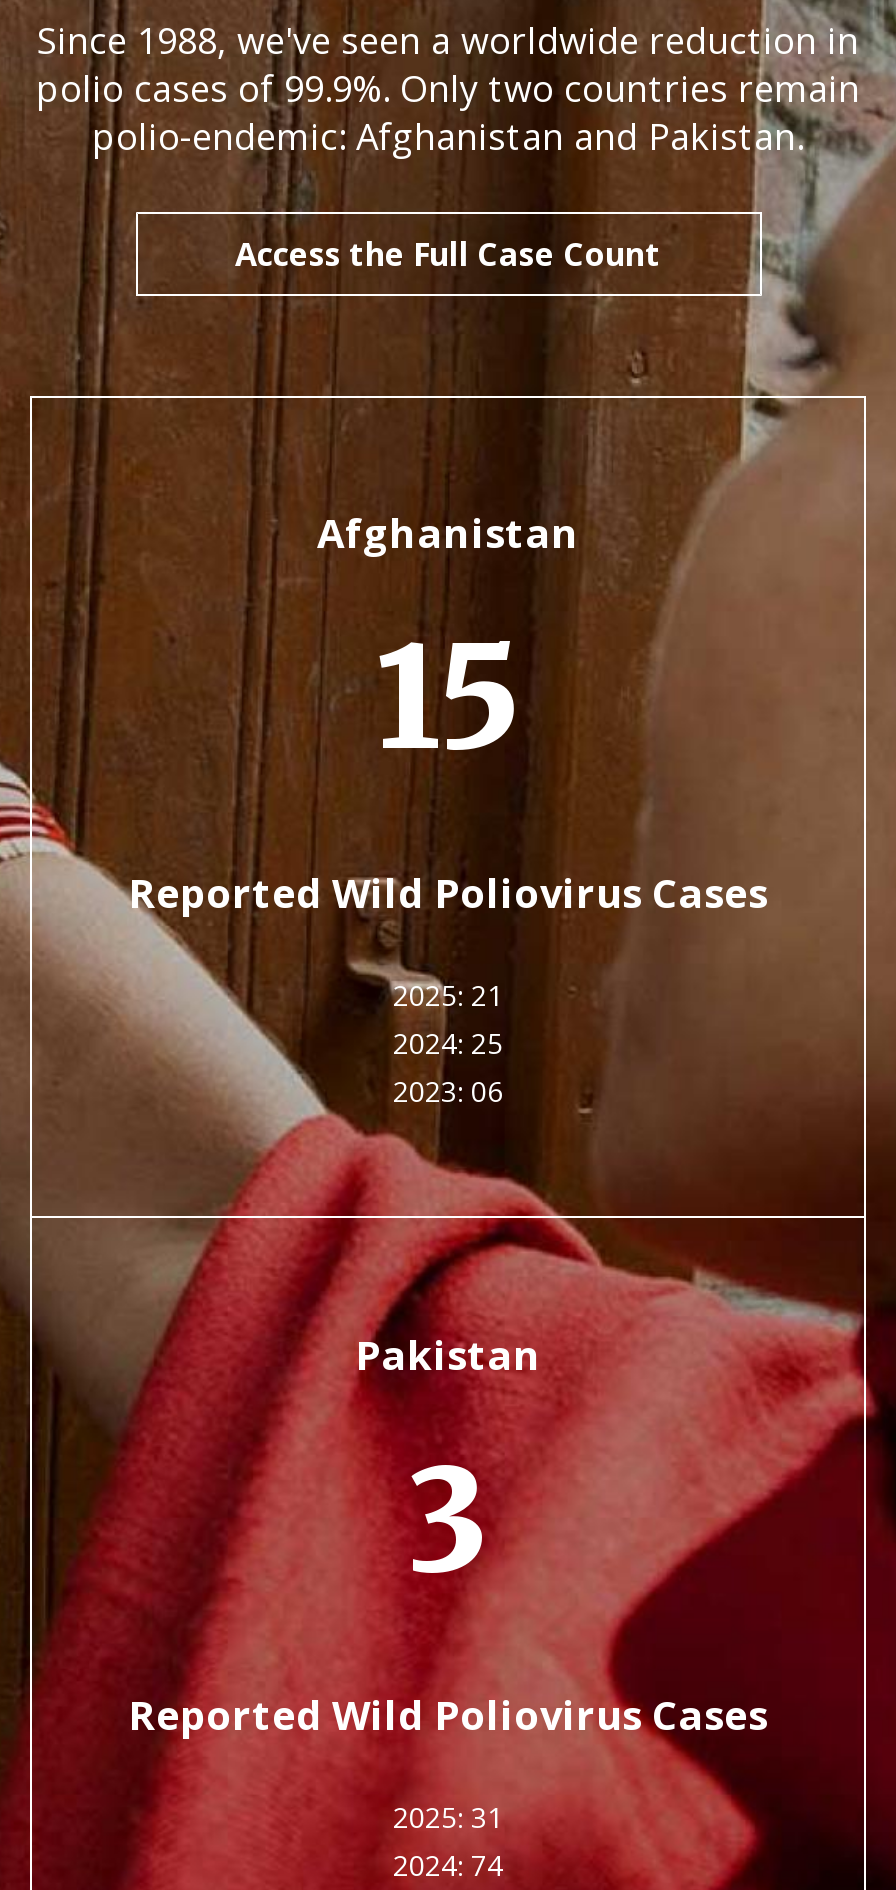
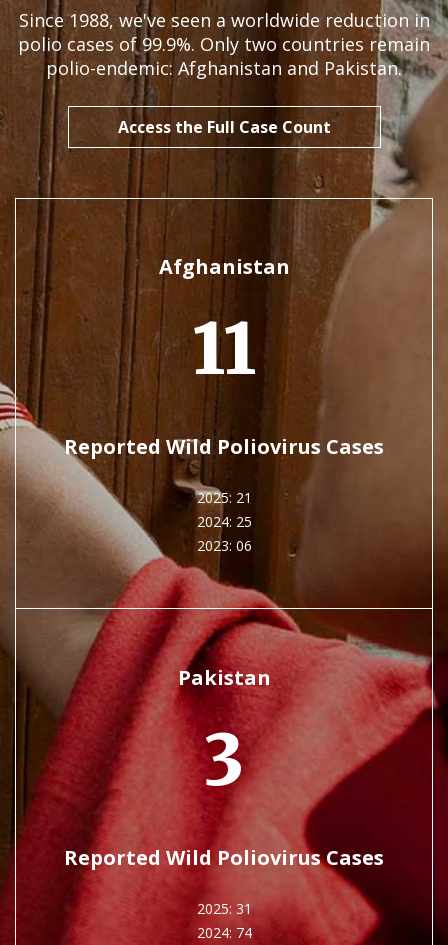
[375,611,521,787] 15 -> [192,305,256,393] 11

